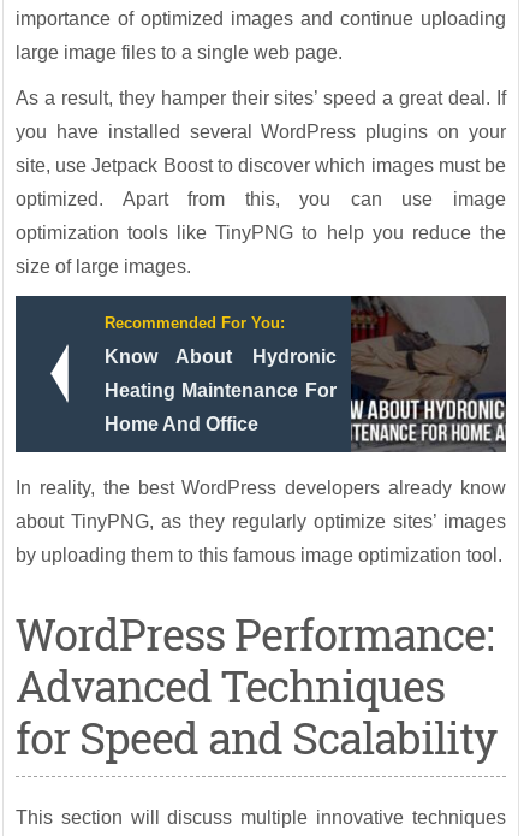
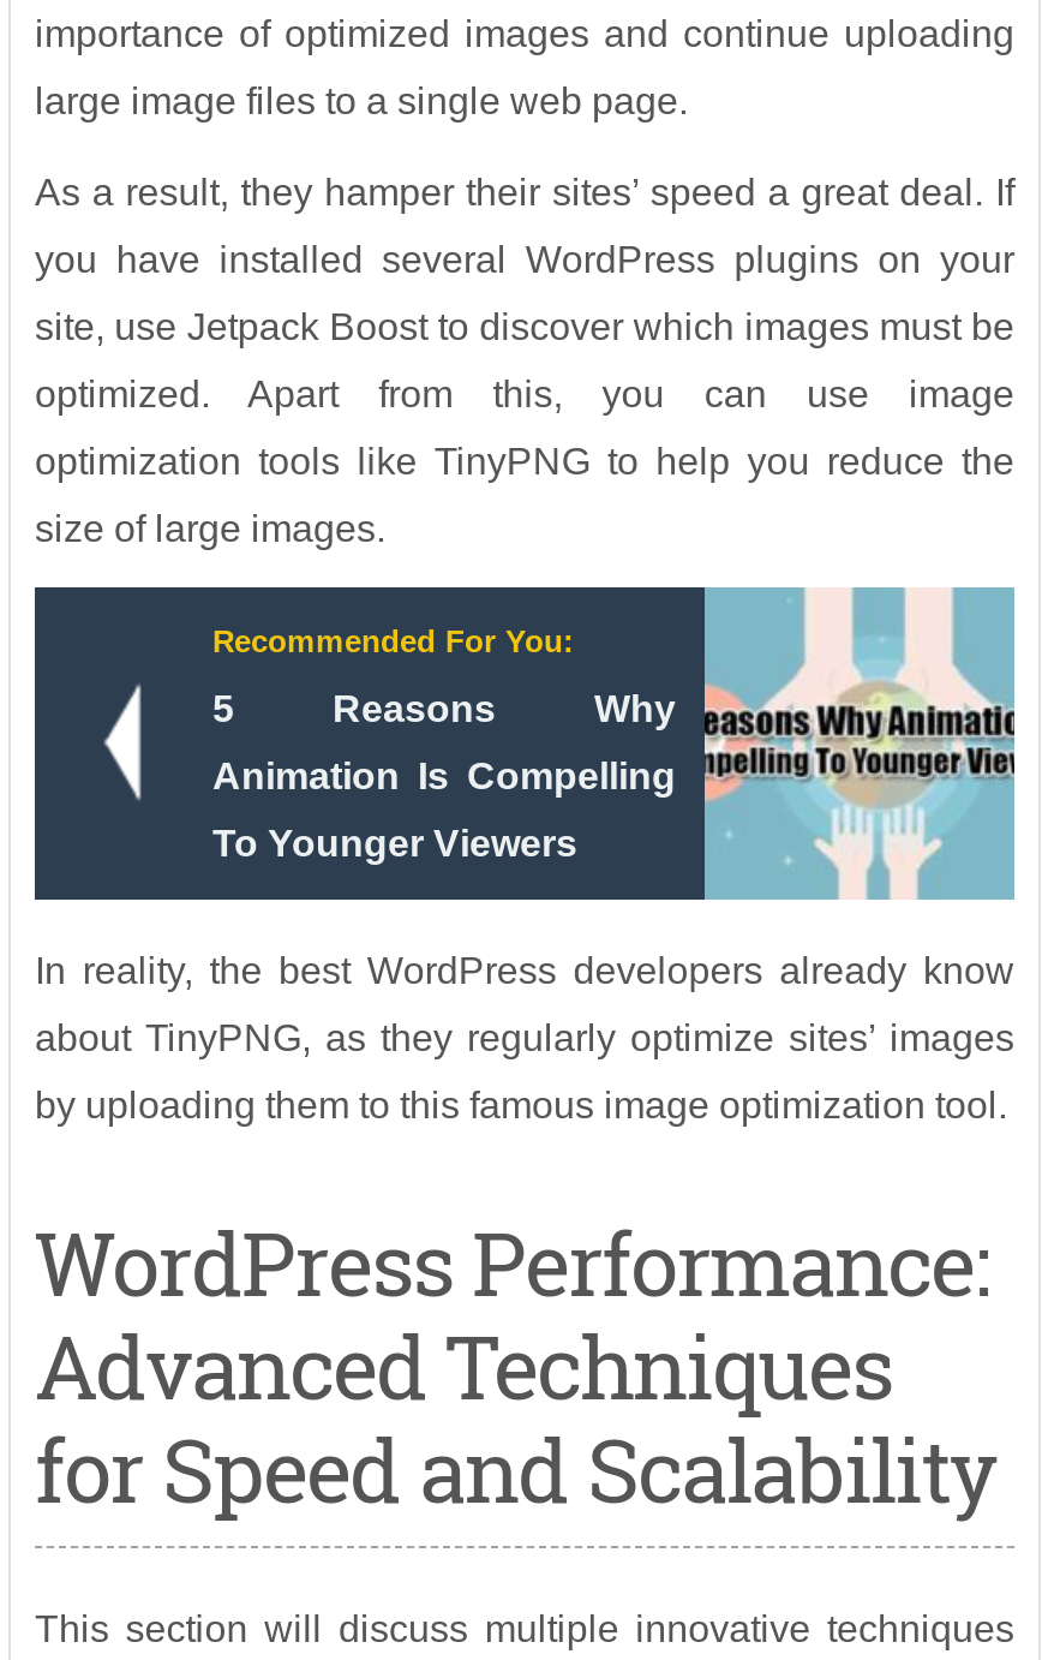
[105,295,507,453] [image] | Know About Hydronic -> [212,585,1017,902] [image] | 5 Reasons Why
[105,380,337,401] Heating Maintenance For -> [212,756,676,796] Animation Is Compelling
[105,414,258,434] Home And Office -> [212,823,577,864] To Younger Viewers

